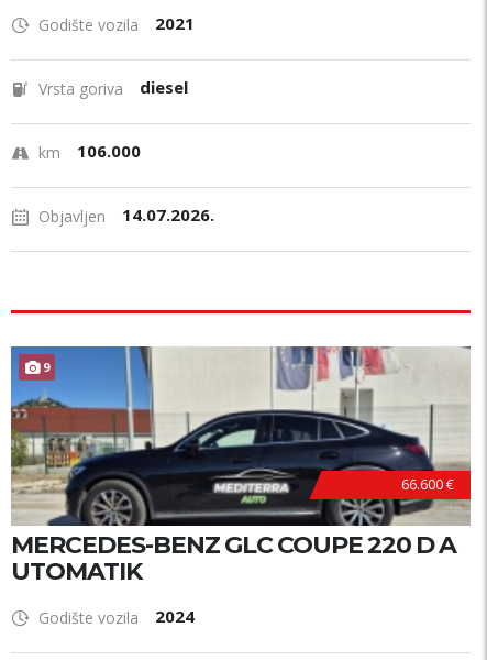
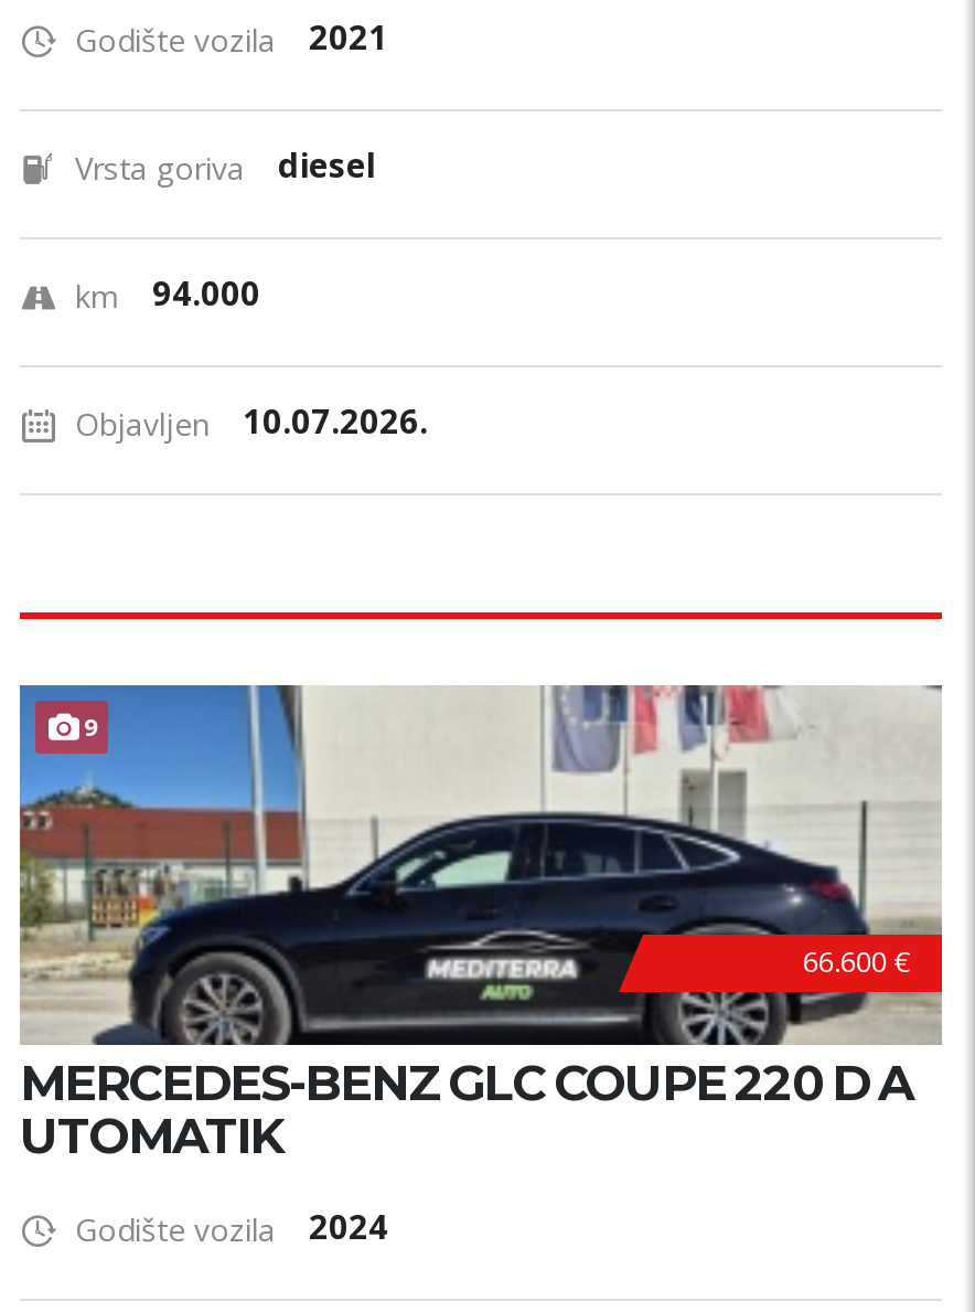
[38,140,141,163] km 106.000 -> [75,270,260,317] km 94.000
[38,204,214,227] Objavljen 14.07.2026. -> [75,398,428,445] Objavljen 10.07.2026.

